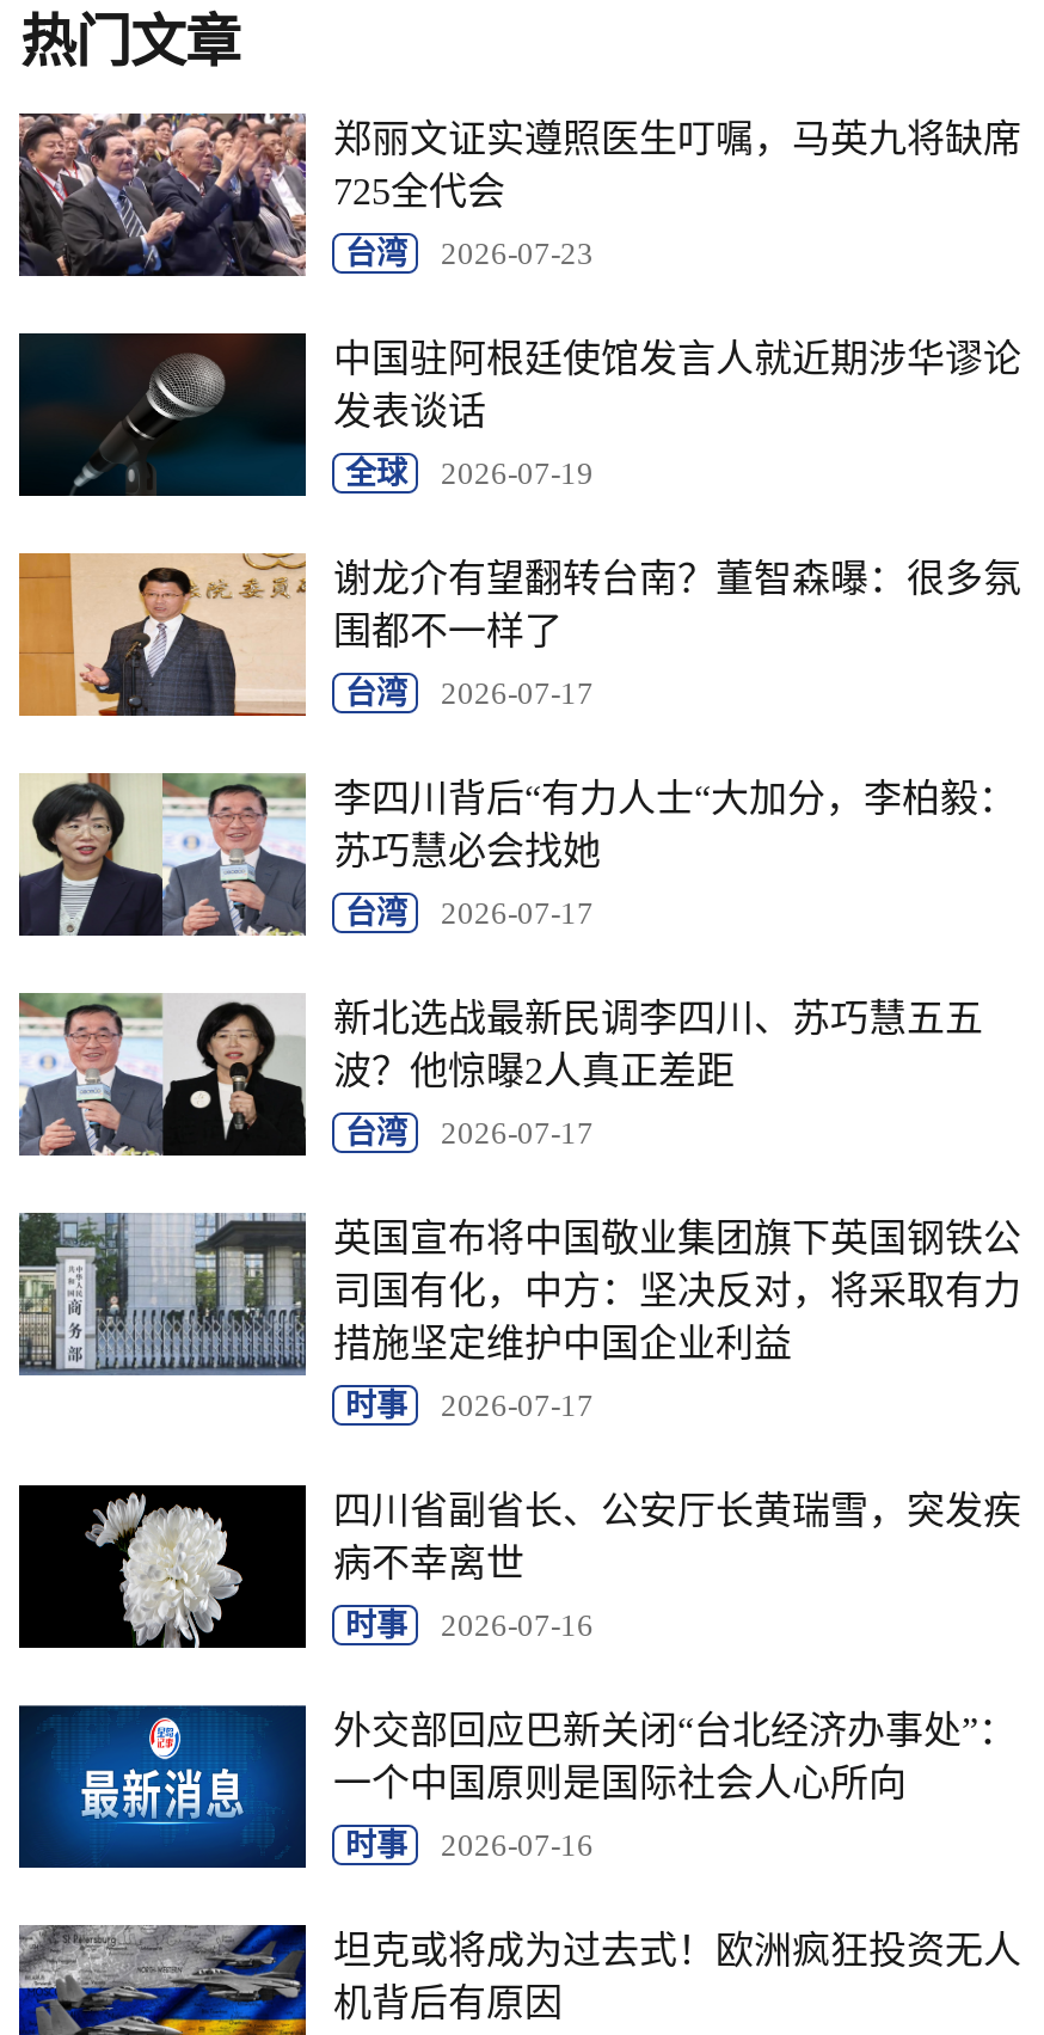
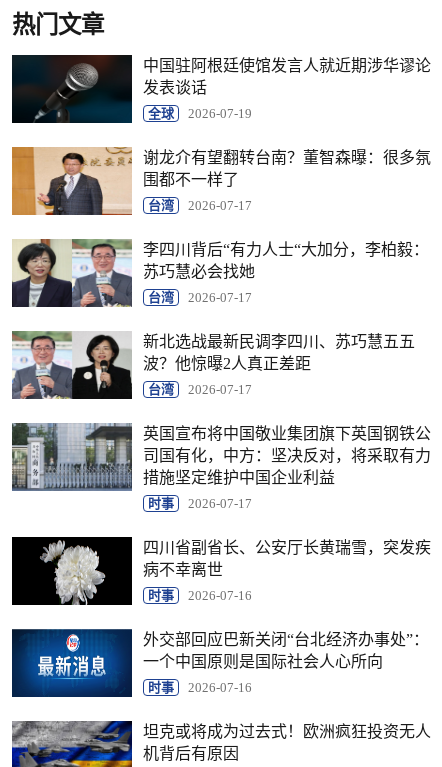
[17,111,1021,278] [image] | 郑丽文证实遵照医生叮嘱，马英九将缺席 | 725全代会 | 台湾 | 2026-07-23 -> none

